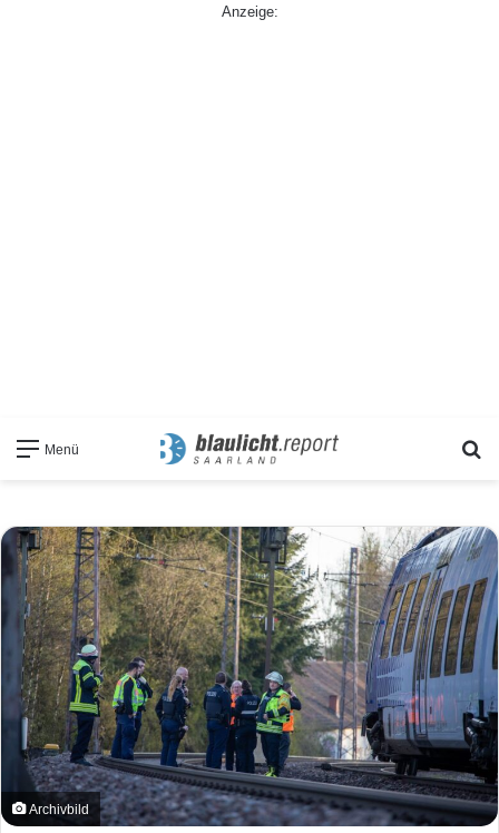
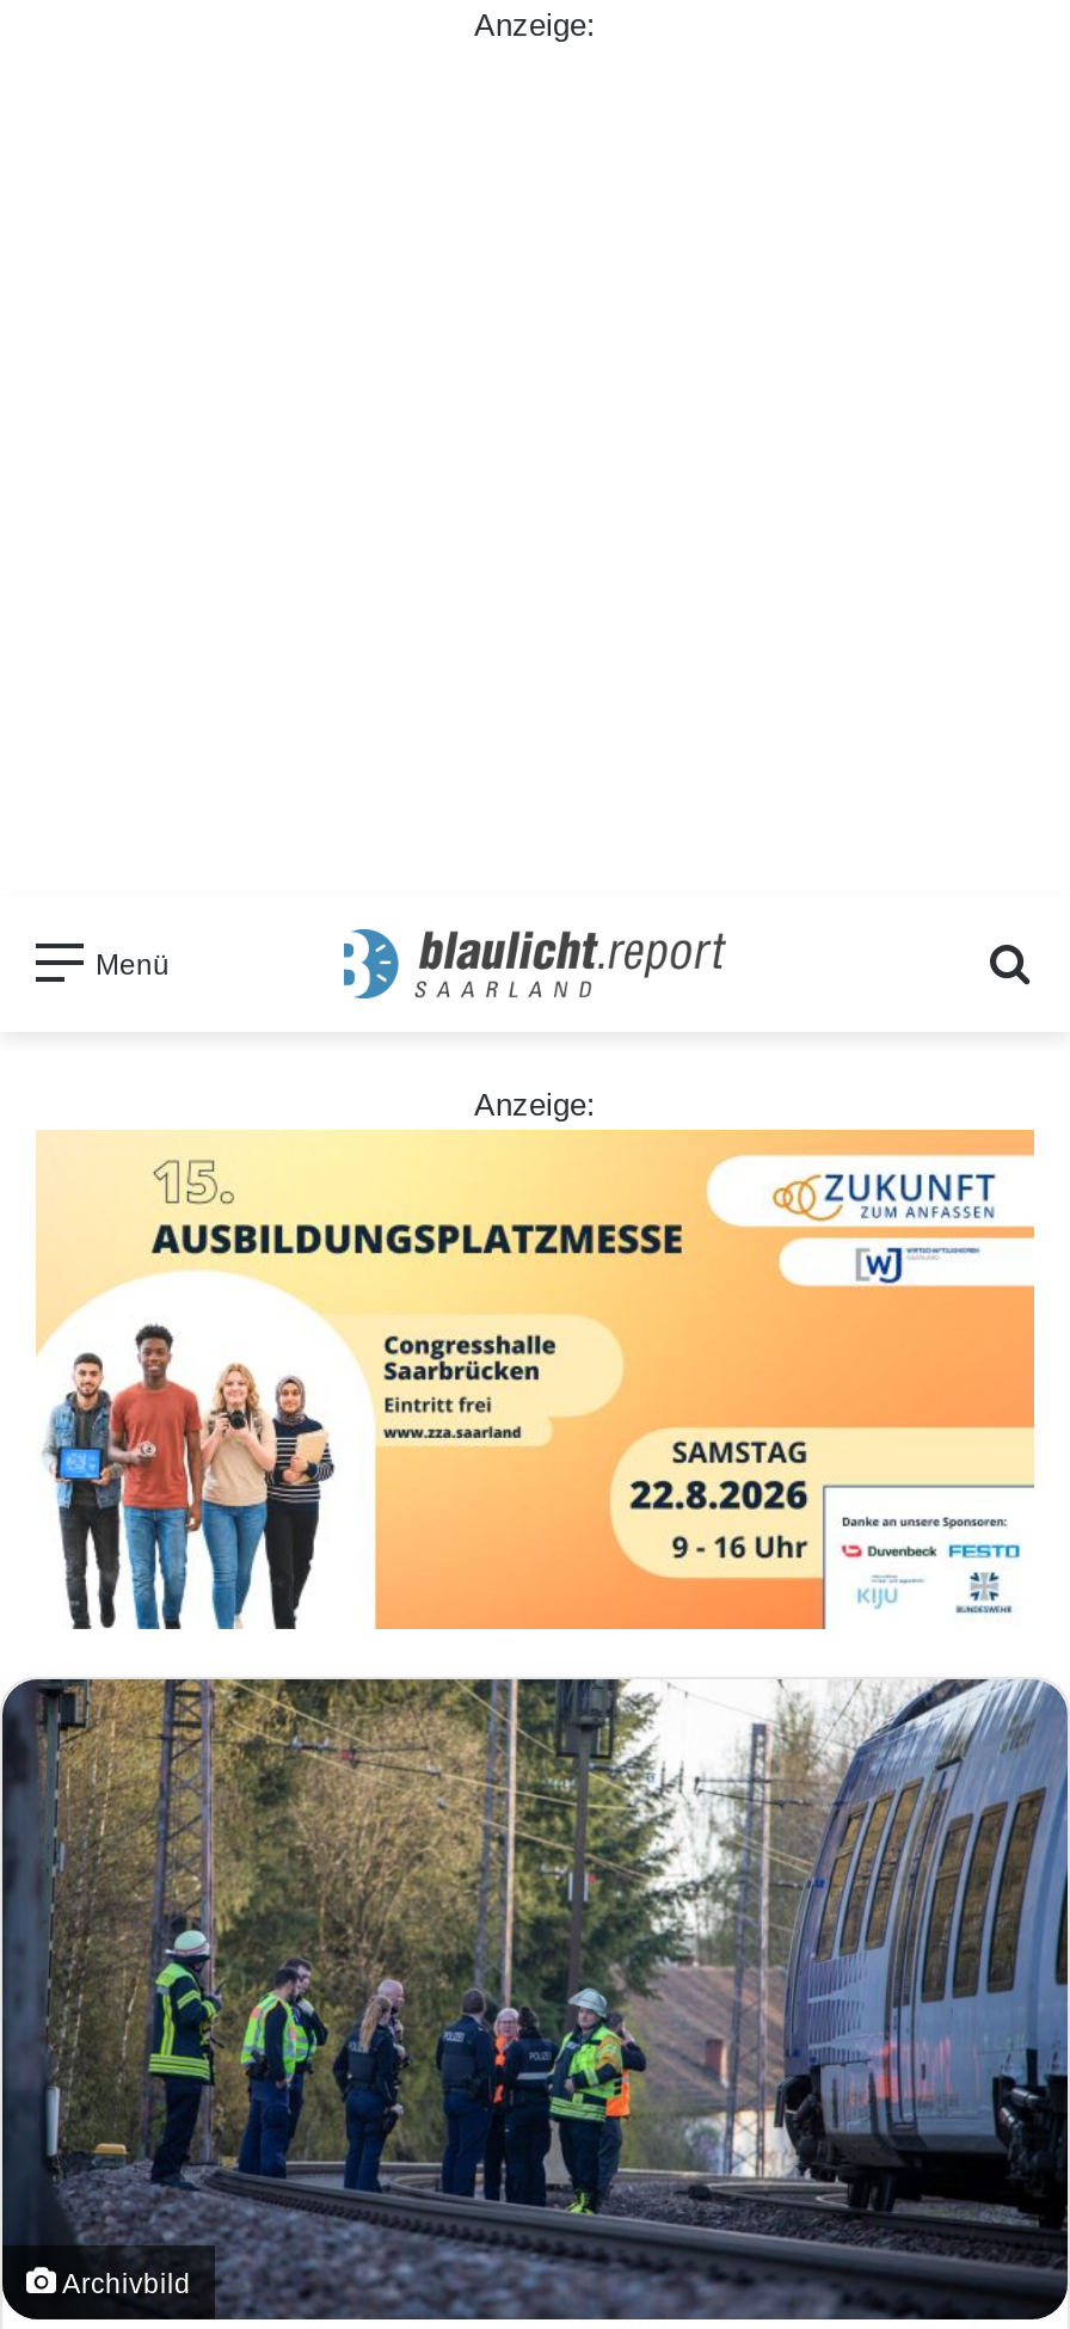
none -> [36,1127,1037,1631] [image]
none -> [474,1086,596,1122] Anzeige:

